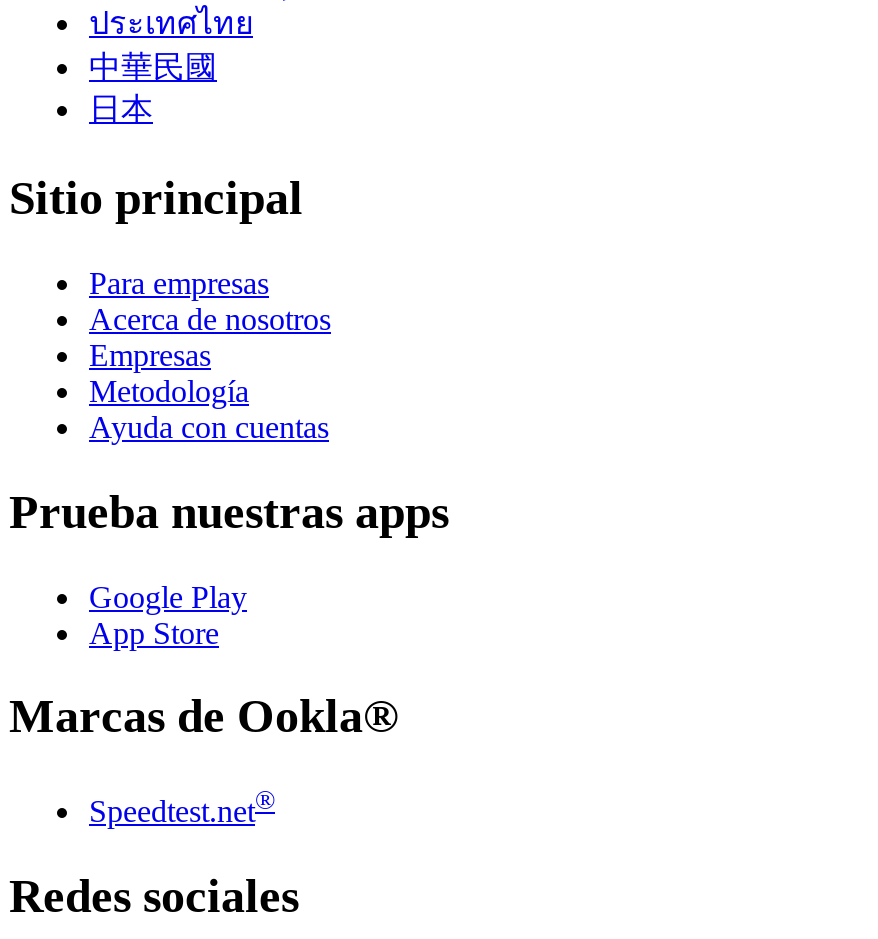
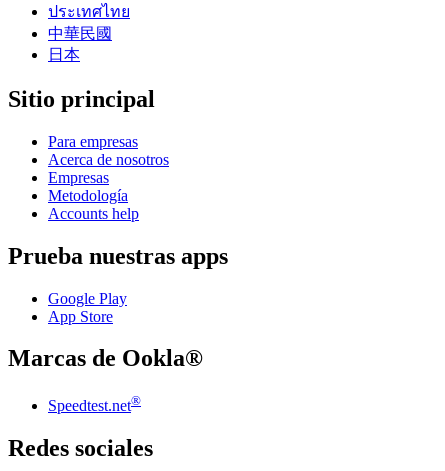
[89,410,329,444] Ayuda con cuentas -> [48,205,139,222] Accounts help

